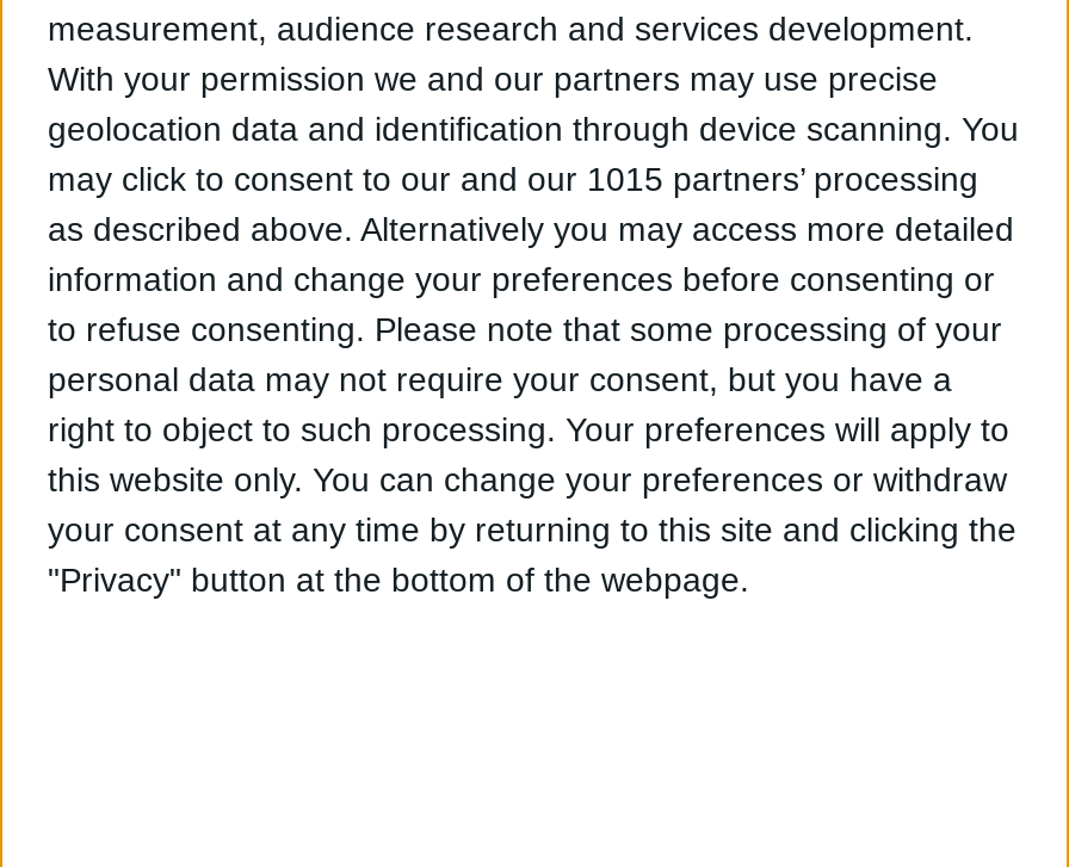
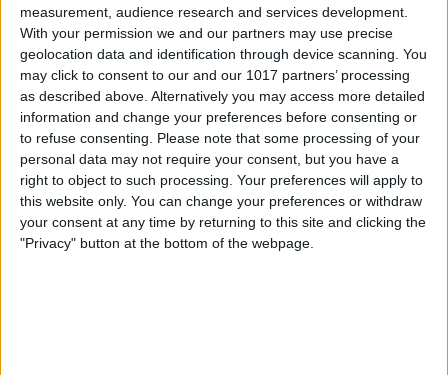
[48,160,978,198] may click to consent to our and our 1015 partners’ processing -> [20,67,410,83] may click to consent to our and our 1017 partners’ processing

